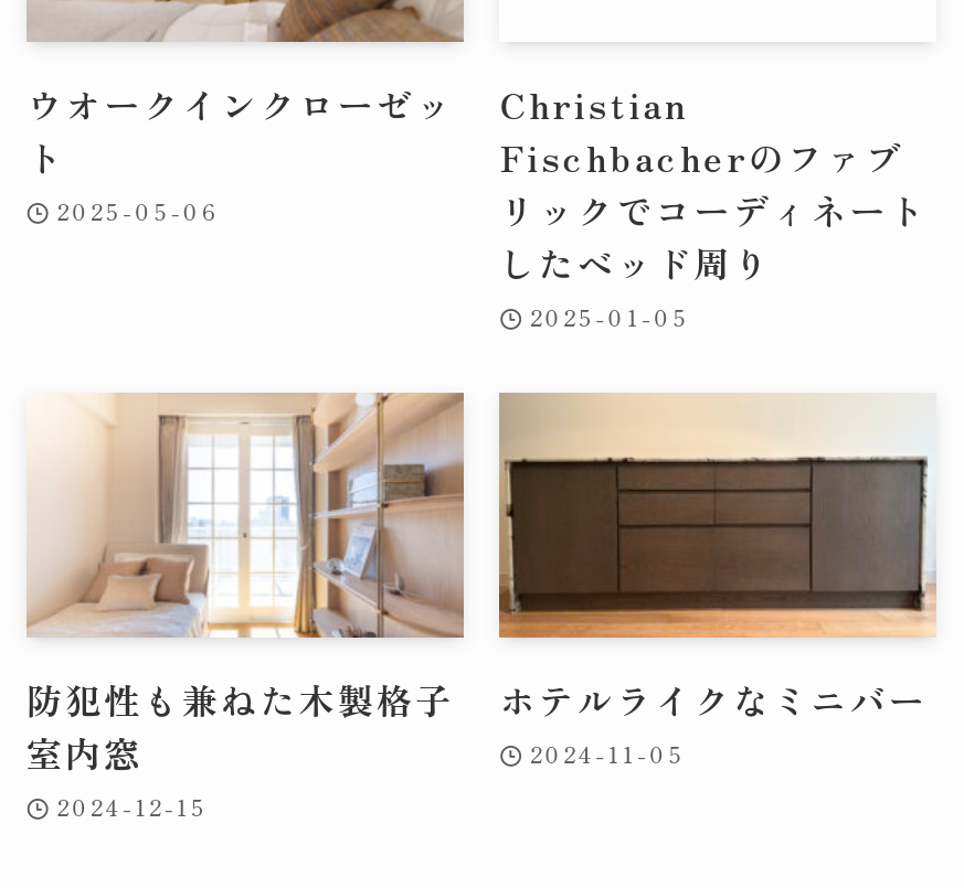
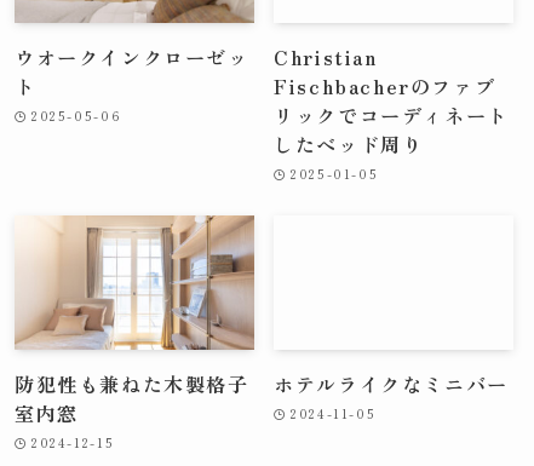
[497,390,939,640] [image] -> none

